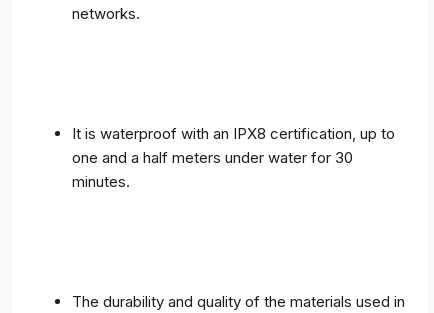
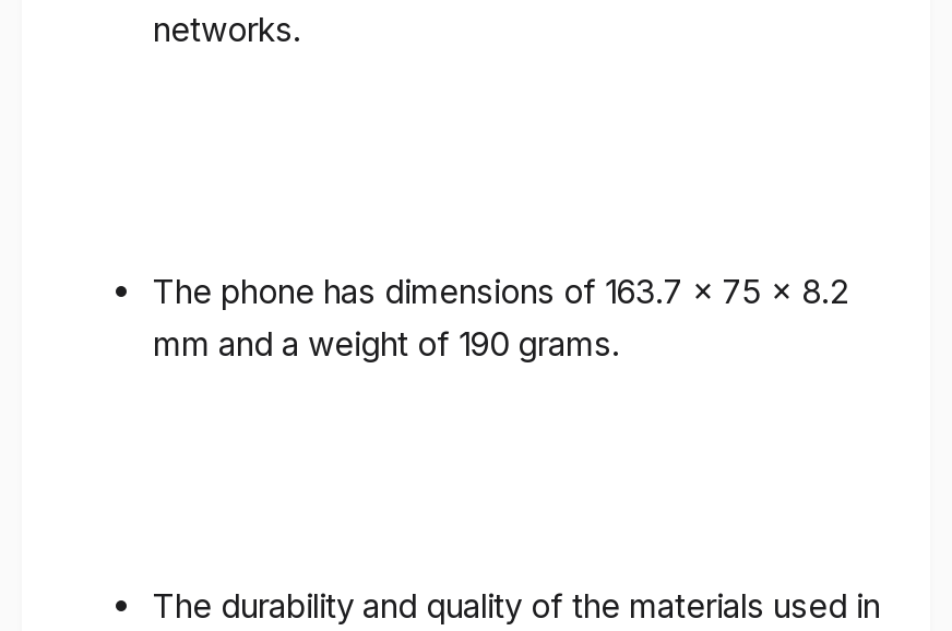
[72,123,395,190] It is waterproof with an IPX8 certification, up to | one and a half meters under water for 30 | minutes. -> [153,270,847,364] The phone has dimensions of 163.7 x 75 x 8.2 | mm and a weight of 190 grams.

